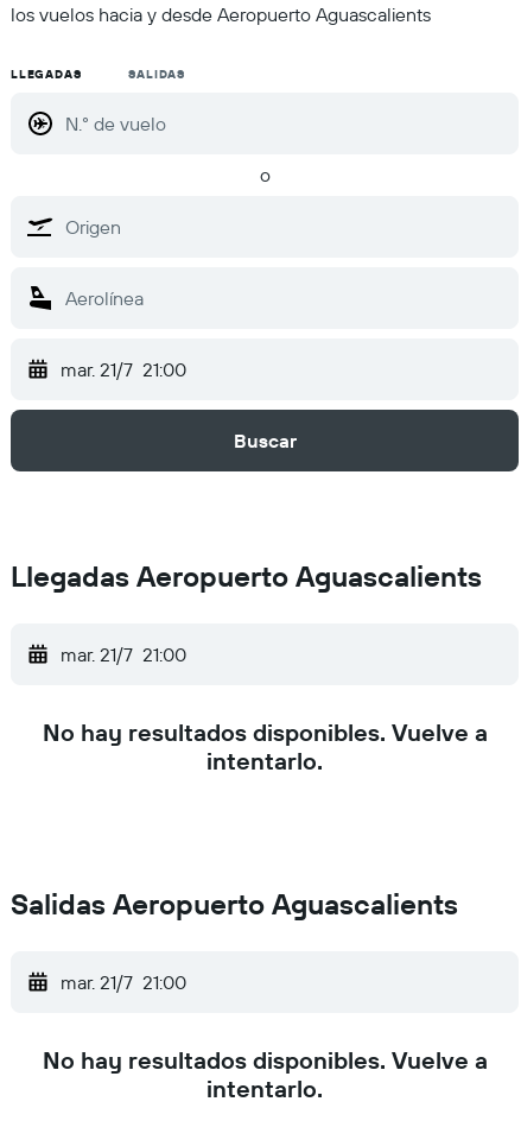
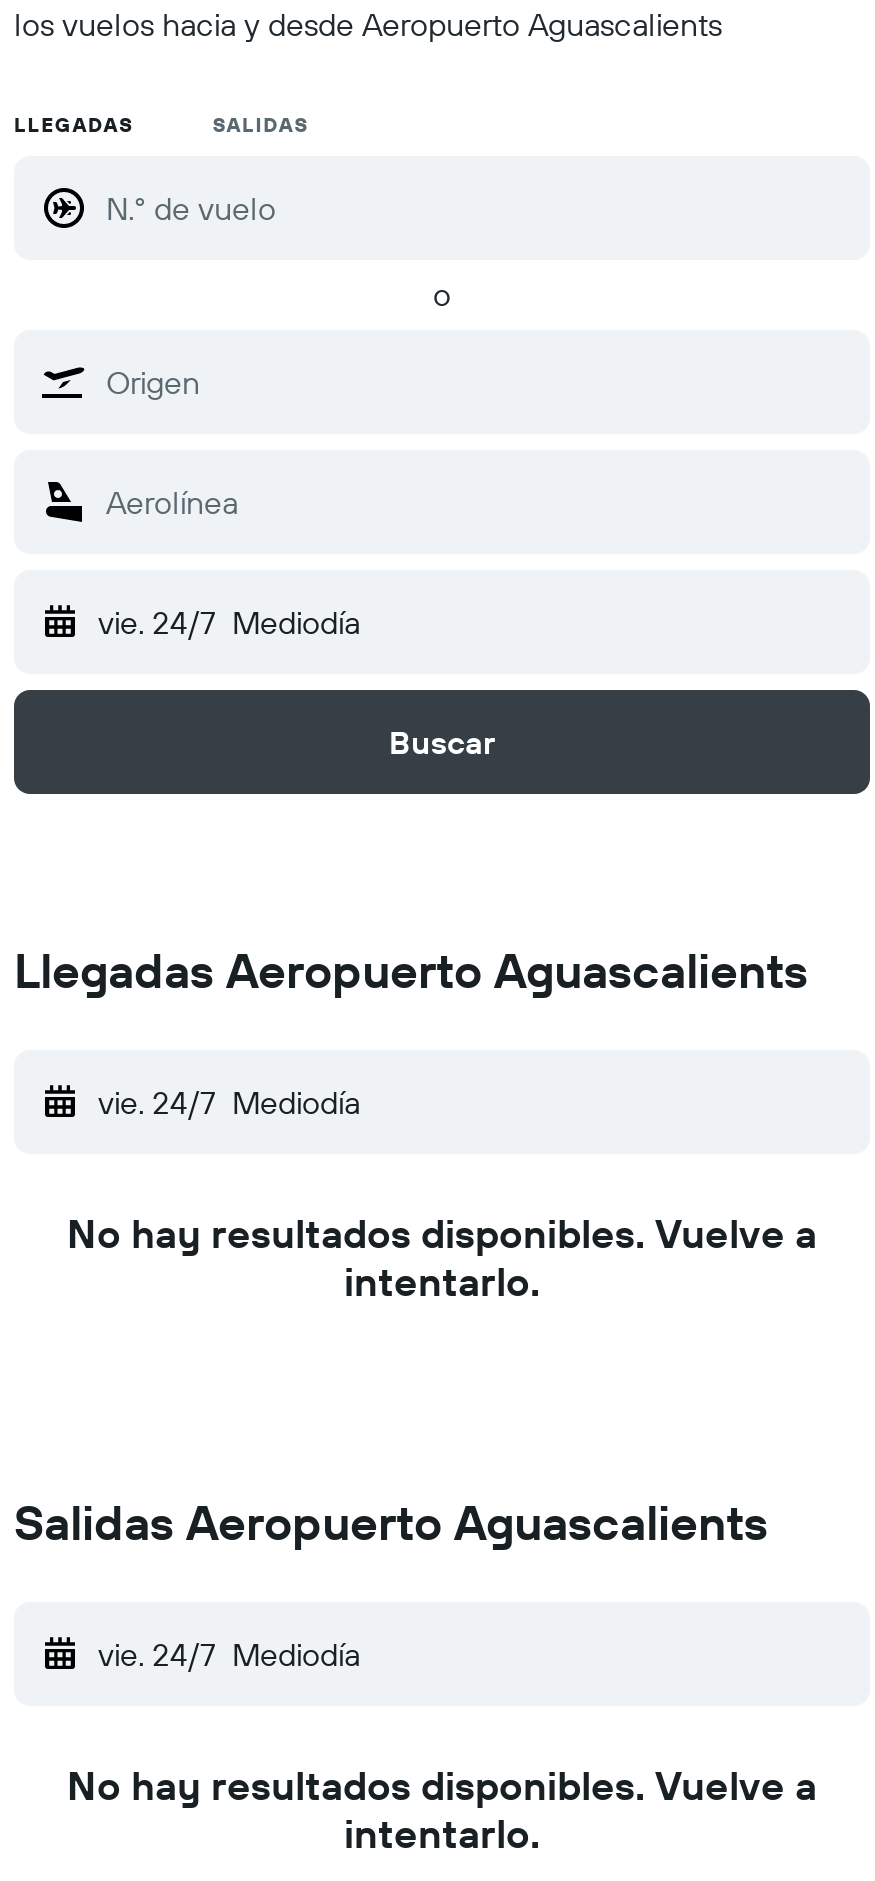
[61,357,186,381] mar. 21/7 21:00 -> [98,602,360,642] vie. 24/7 Mediodía
[61,642,186,666] mar. 21/7 21:00 -> [98,1082,360,1122] vie. 24/7 Mediodía
[61,970,186,994] mar. 21/7 21:00 -> [98,1634,360,1674] vie. 24/7 Mediodía

